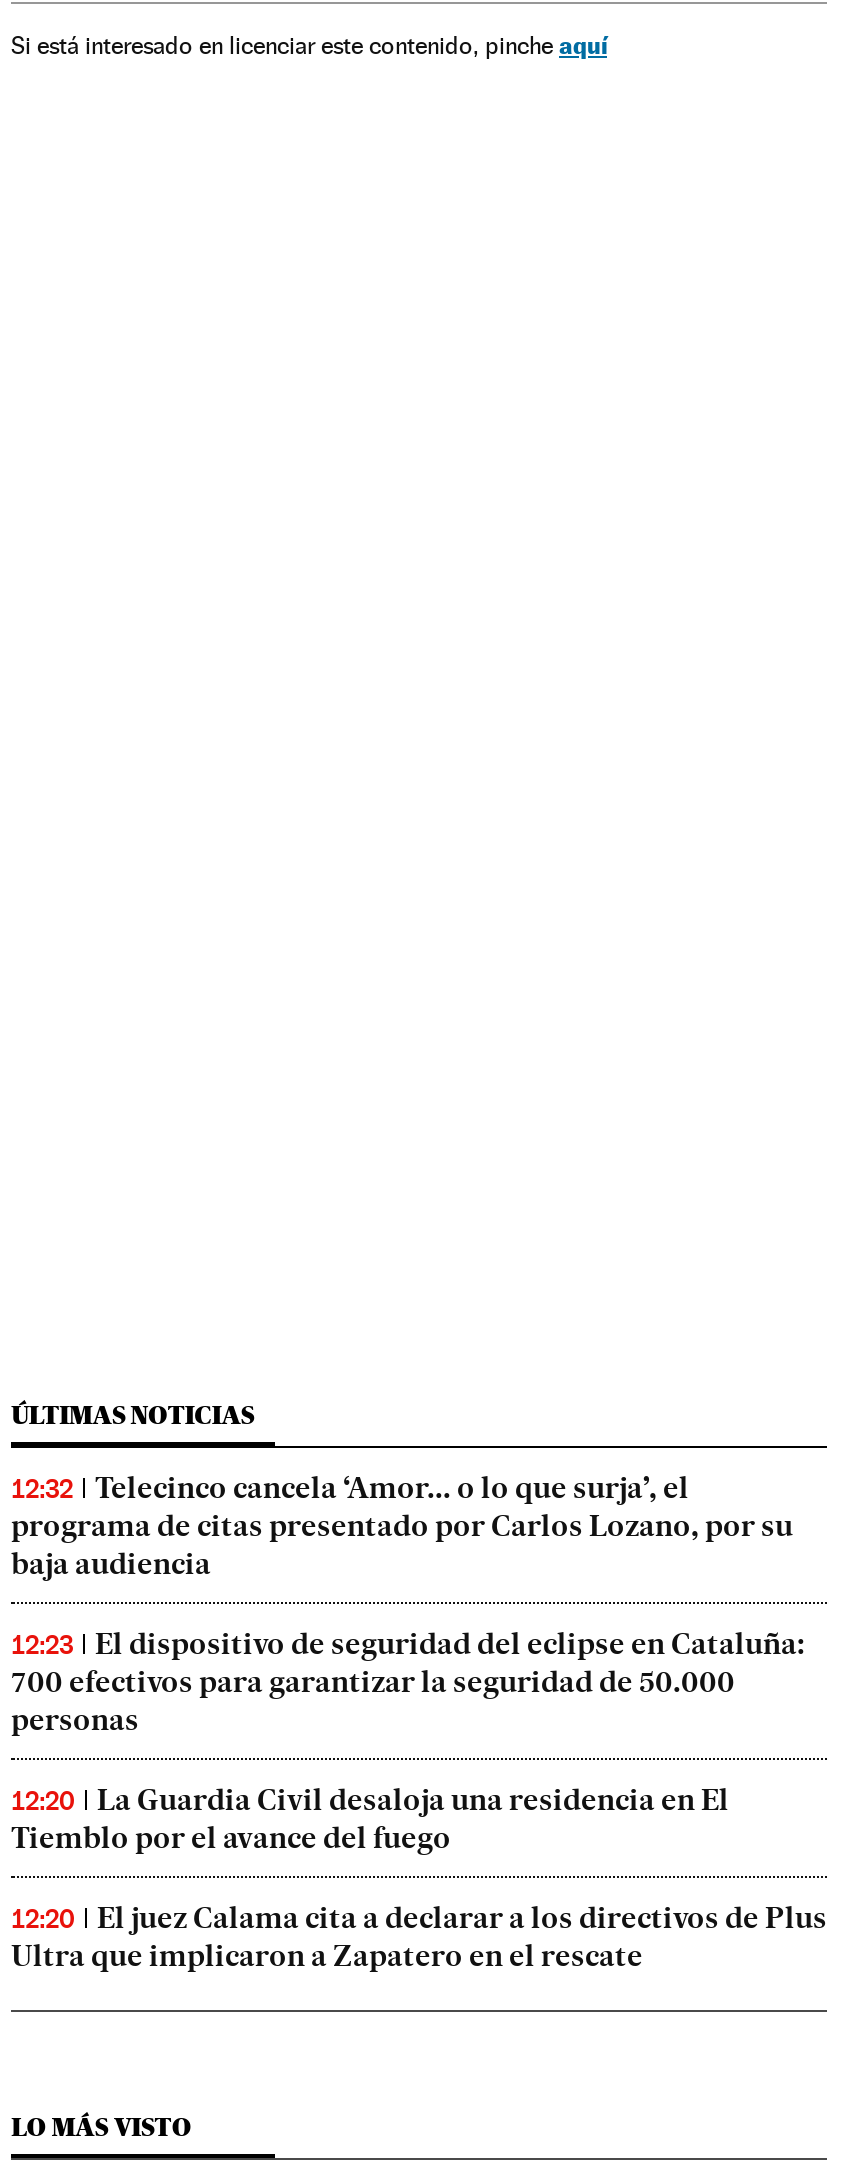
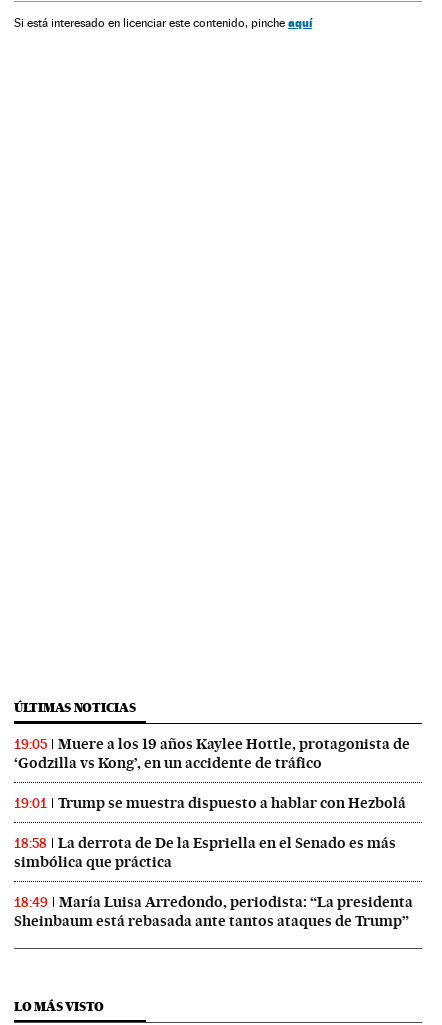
[11,1470,793,1582] 12:32 | Telecinco cancela ‘Amor... o lo que surja’, el | programa de citas presentado por Carlos Lozano, por su | baja audiencia -> [14,735,410,772] 19:05 | Muere a los 19 años Kaylee Hottle, protagonista de | ‘Godzilla vs Kong’, en un accidente de tráfico
[11,1626,805,1738] 12:23 | El dispositivo de seguridad del eclipse en Cataluña: | 700 efectivos para garantizar la seguridad de 50.000 | personas -> [14,794,406,812] 19:01 | Trump se muestra dispuesto a hablar con Hezbolá
[11,1782,729,1856] 12:20 | La Guardia Civil desaloja una residencia en El | Tiemblo por el avance del fuego -> [14,834,396,871] 18:58 | La derrota de De la Espriella en el Senado es más | simbólica que práctica
[11,1900,827,1974] 12:20 | El juez Calama cita a declarar a los directivos de Plus | Ultra que implicaron a Zapatero en el rescate -> [14,893,413,930] 18:49 | María Luisa Arredondo, periodista: “La presidenta | Sheinbaum está rebasada ante tantos ataques de Trump”

